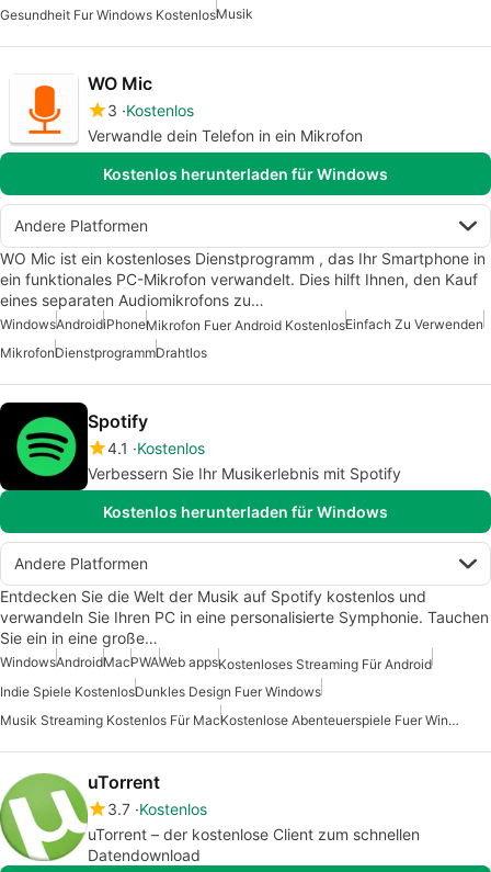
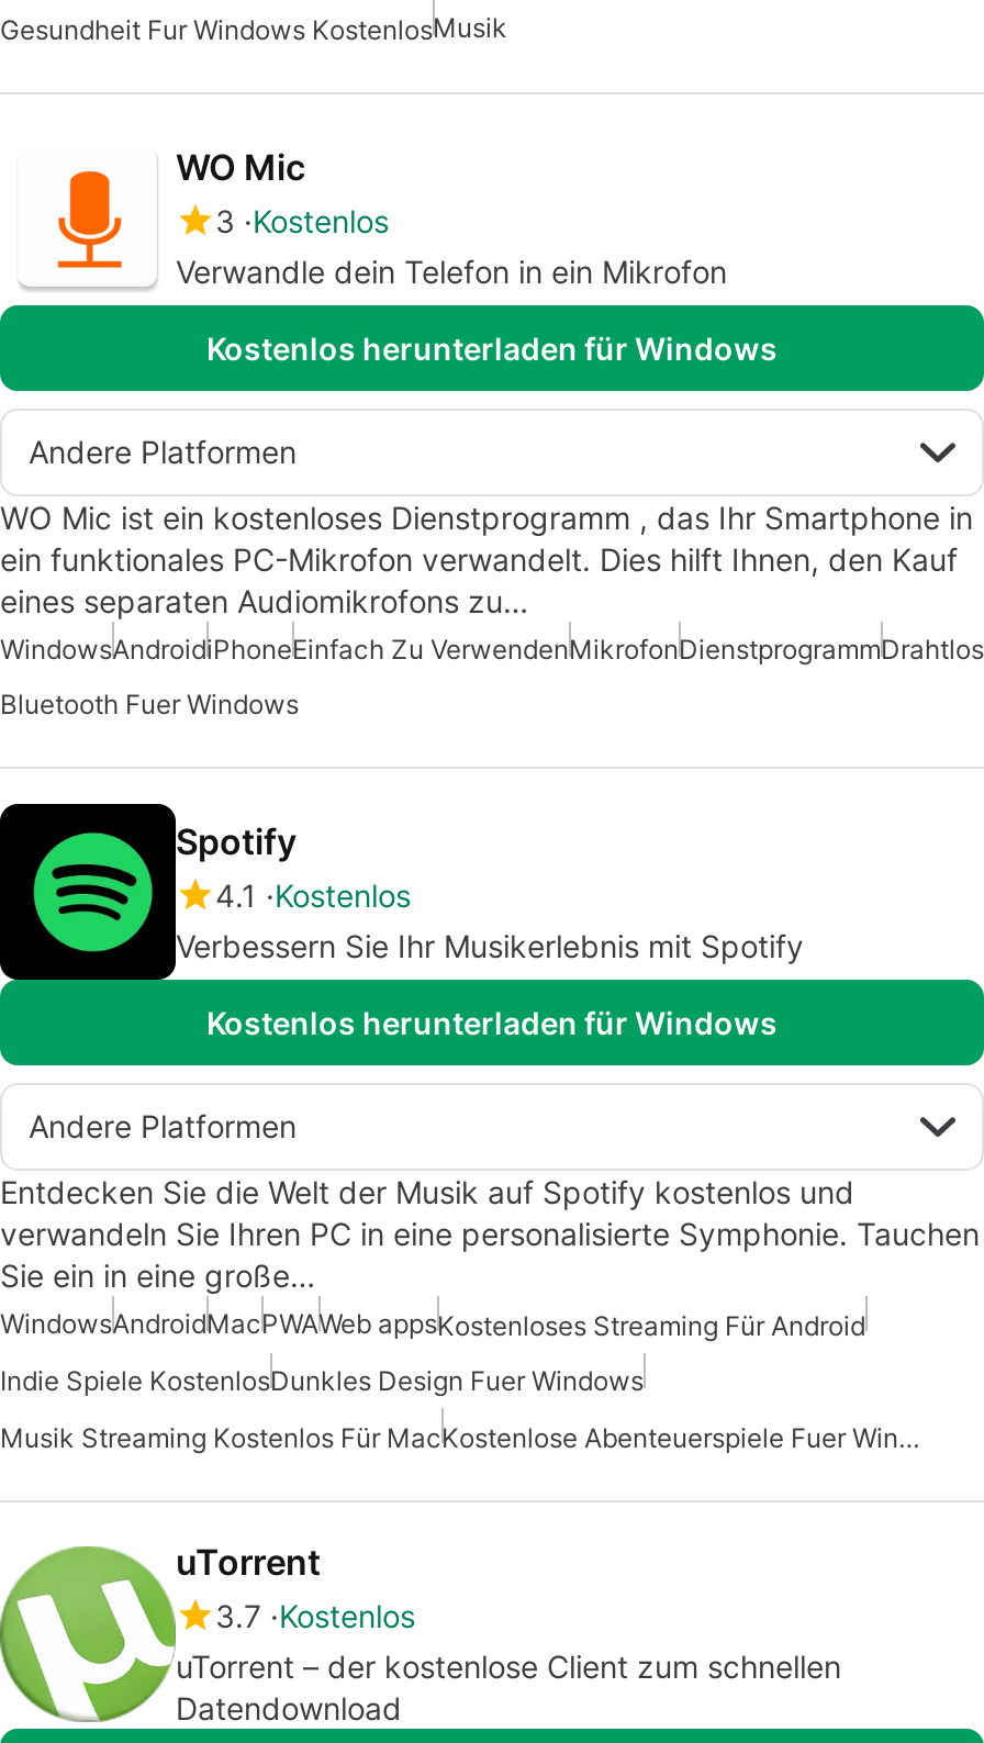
[0,316,483,334] WindowsAndroidiPhoneMikrofon Fuer Android KostenlosEinfach Zu Verwenden -> [0,633,984,666] WindowsAndroidiPhoneEinfach Zu VerwendenMikrofonDienstprogrammDrahtlos
[0,345,207,361] MikrofonDienstprogrammDrahtlos -> [0,688,299,721] Bluetooth Fuer Windows

